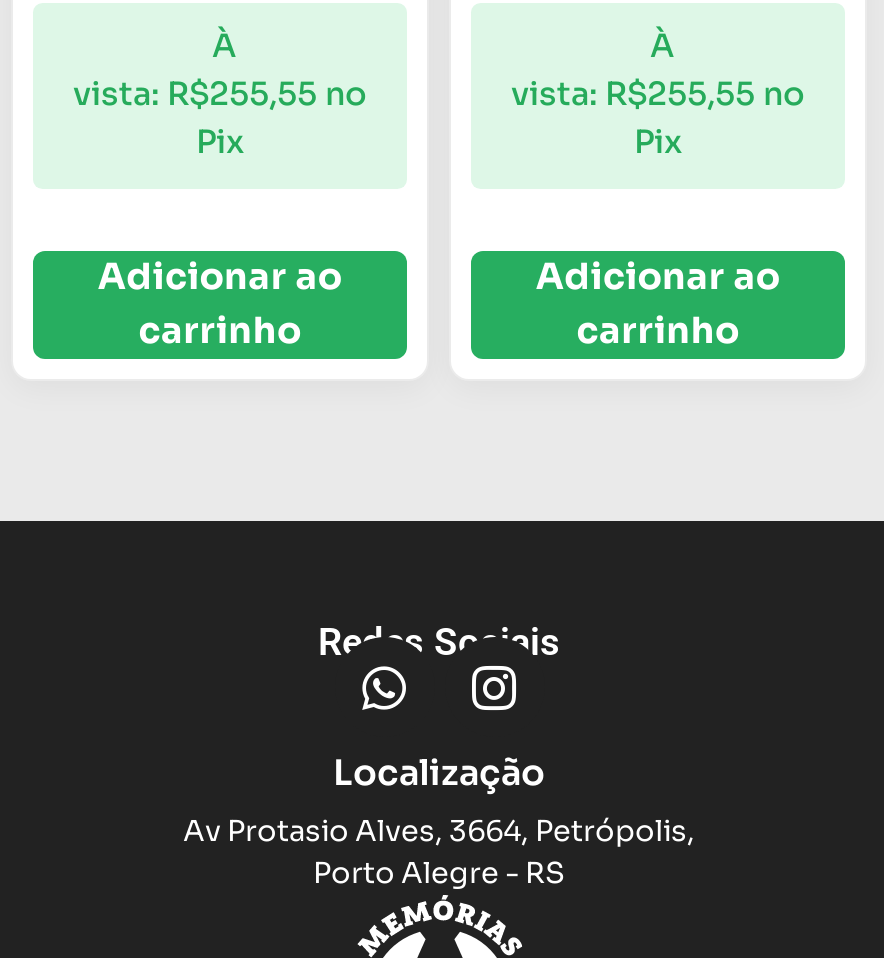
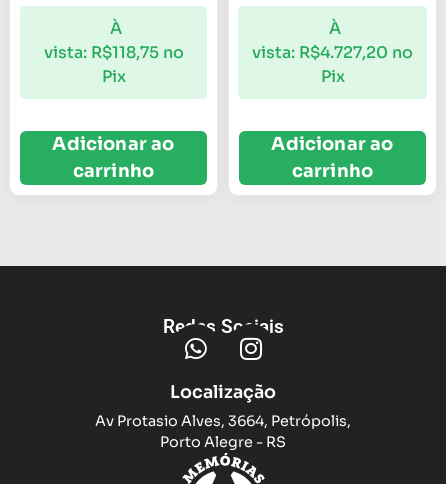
[73,74,367,116] vista: R$255,55 no -> [43,42,183,63] vista: R$118,75 no
[511,74,805,116] vista: R$255,55 no -> [252,42,413,63] vista: R$4.727,20 no

